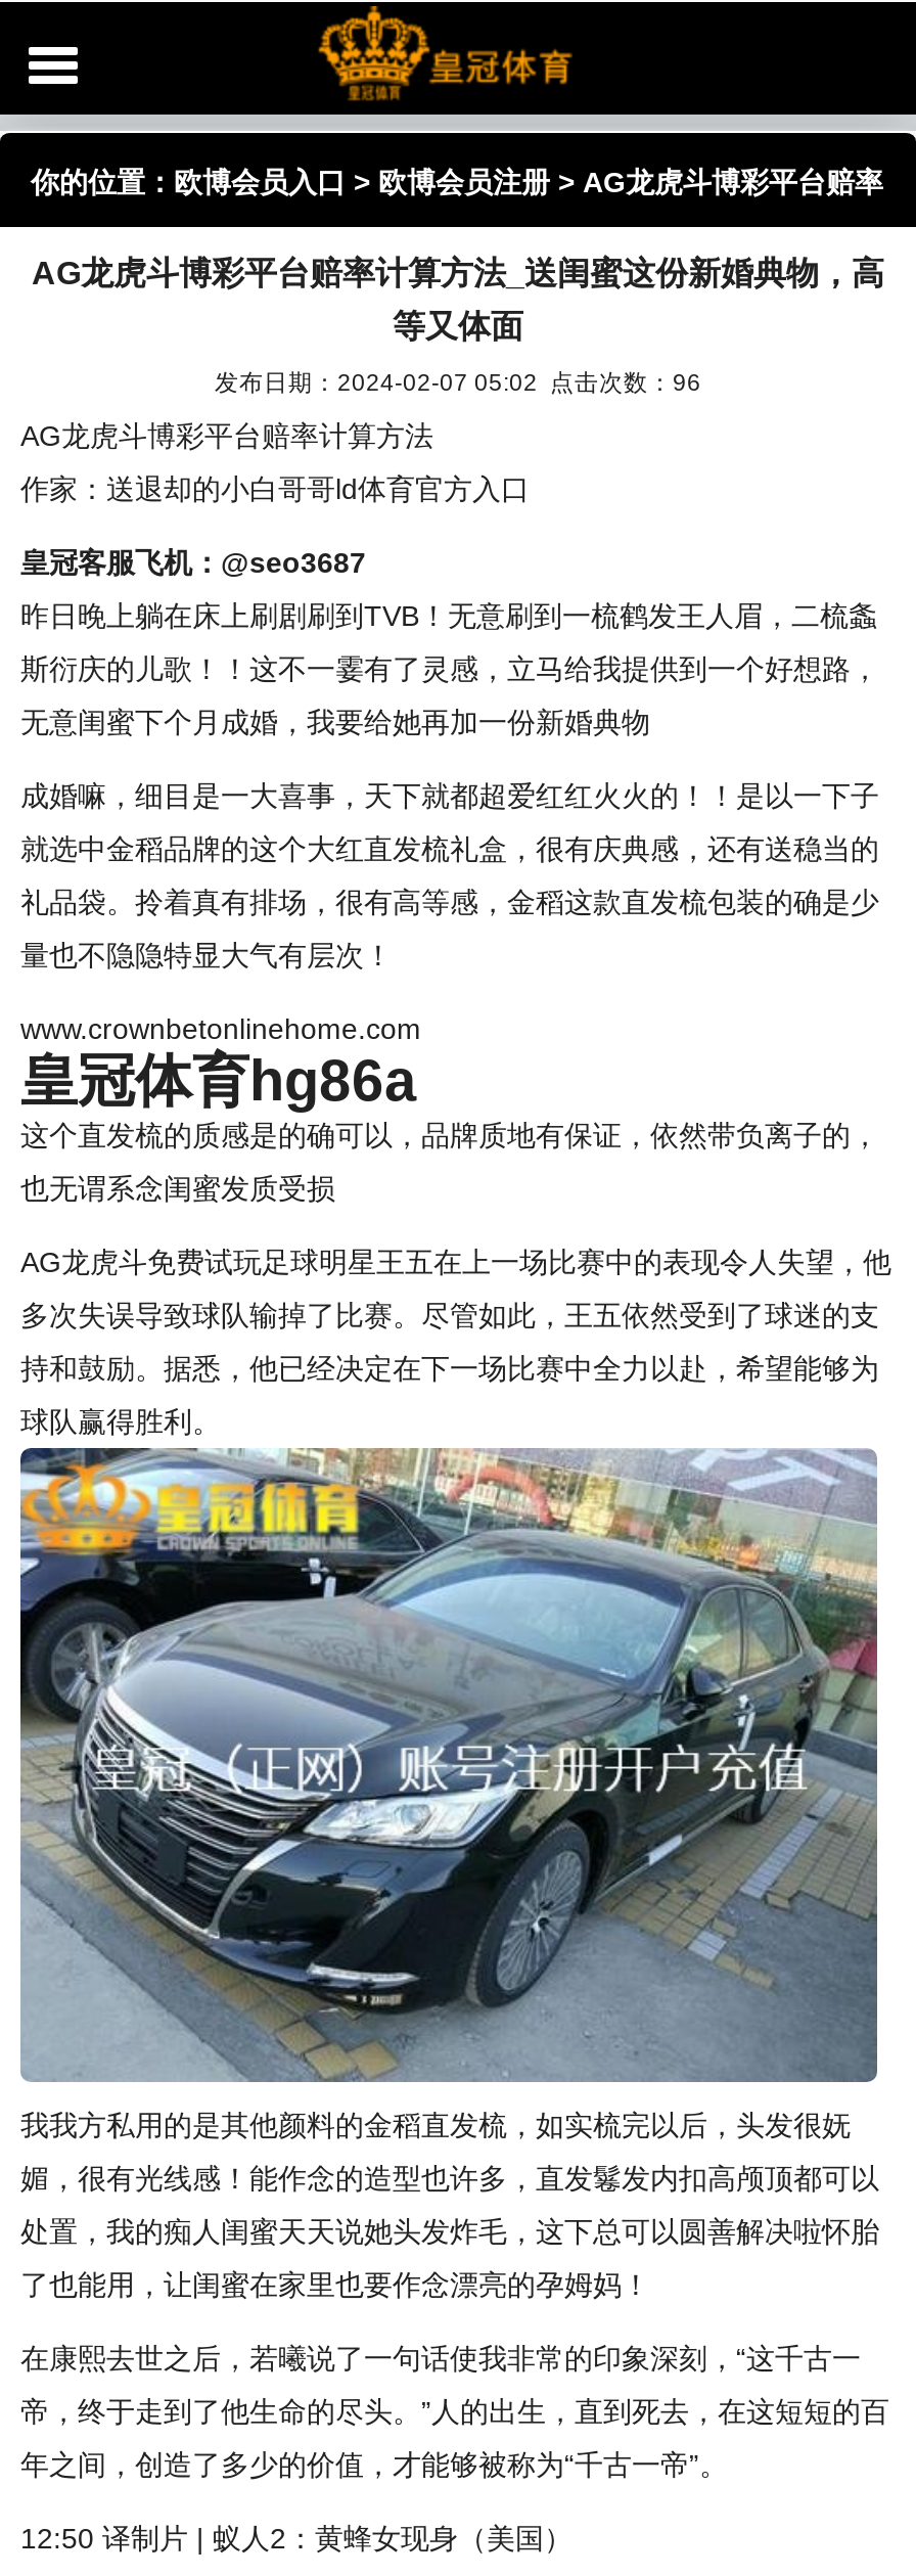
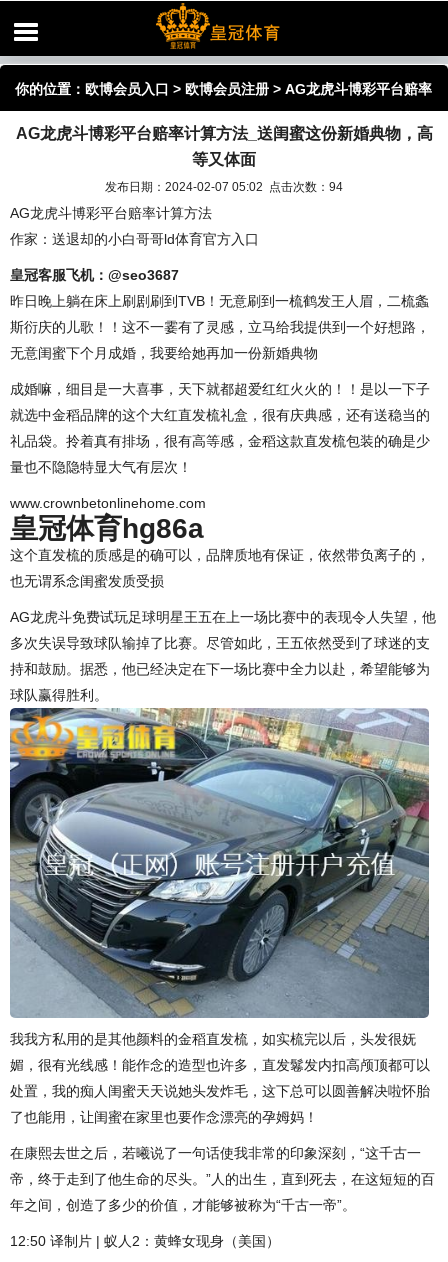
[215,368,701,395] 发布日期：2024-02-07 05:02 点击次数：96 -> [105,180,343,193] 发布日期：2024-02-07 05:02 点击次数：94

